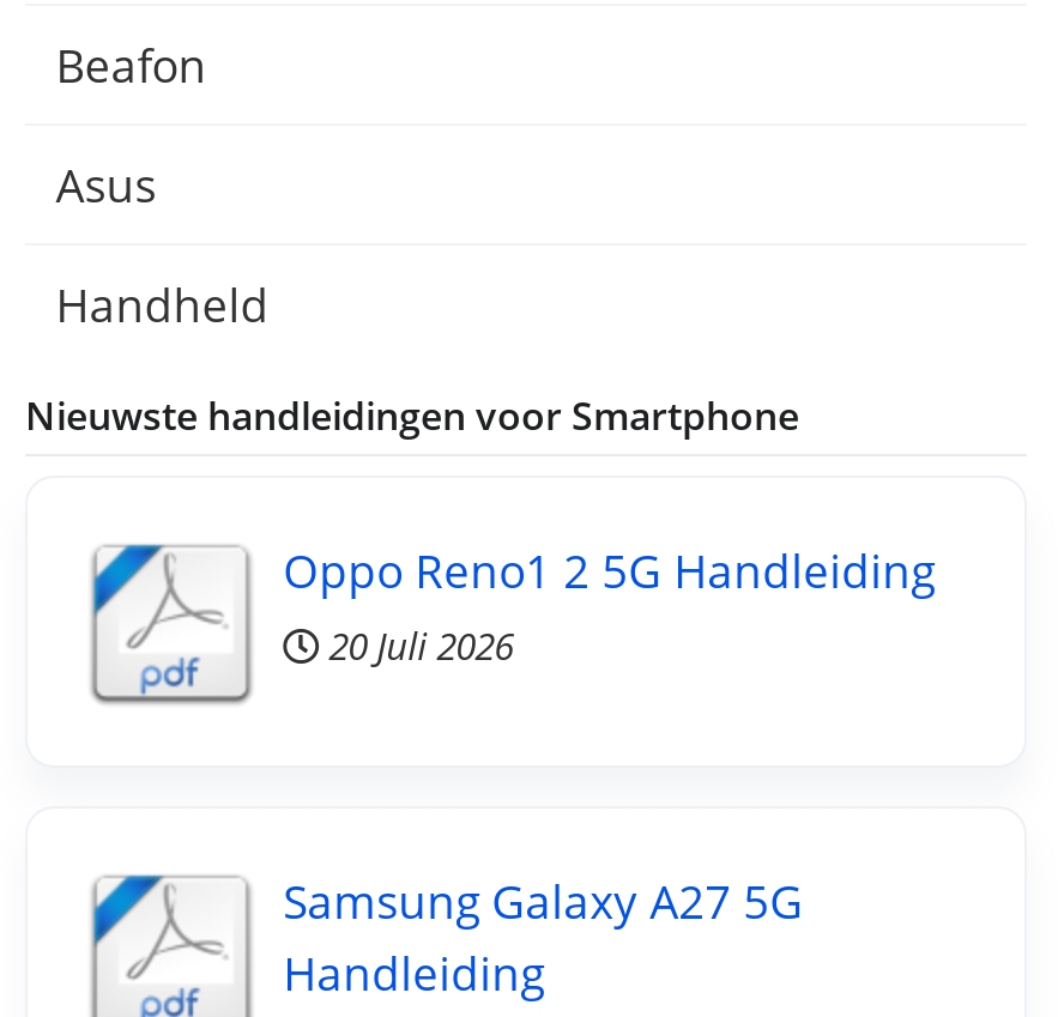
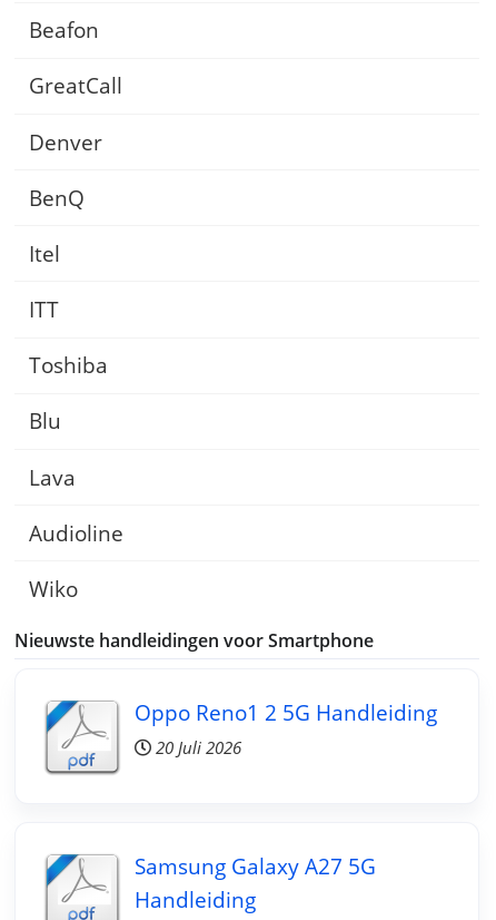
[56,152,269,337] Asus | Handheld -> [29,71,123,604] GreatCall | Denver | BenQ | Itel | ITT | Toshiba | Blu | Lava | Audioline | Wiko

